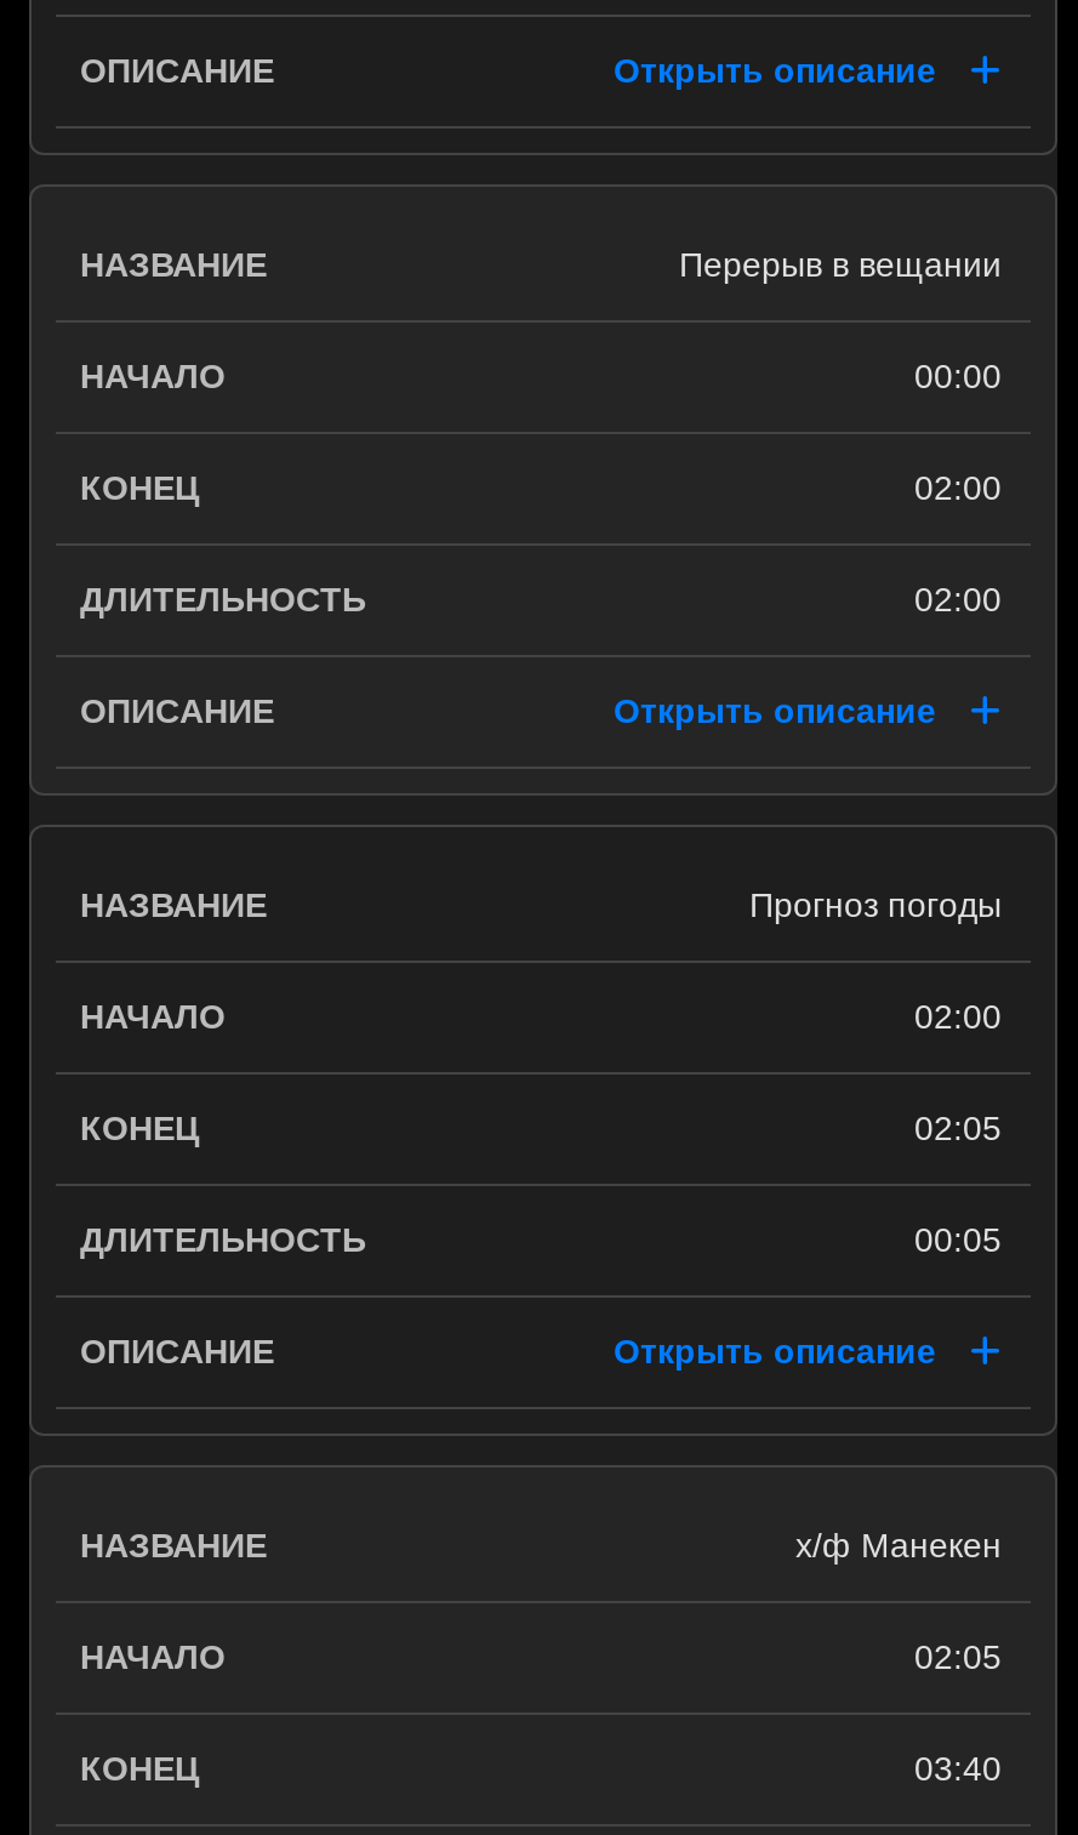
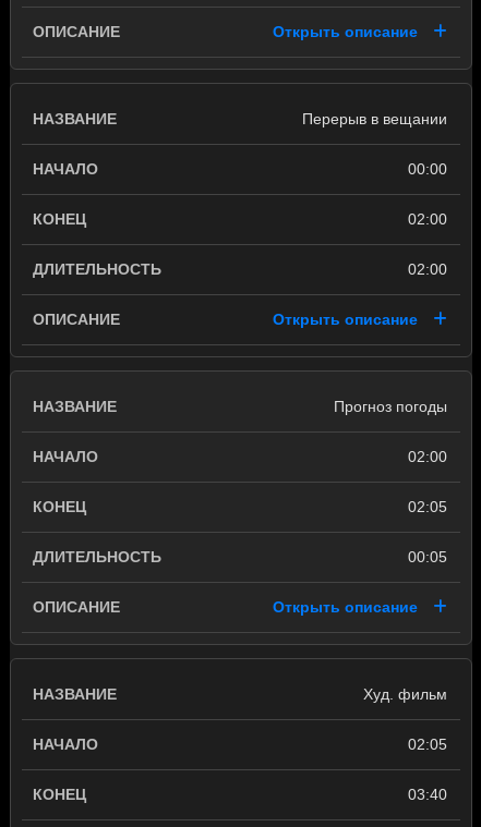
[795,1526,1002,1565] х/ф Манекен -> [363,685,447,703] Худ. фильм

